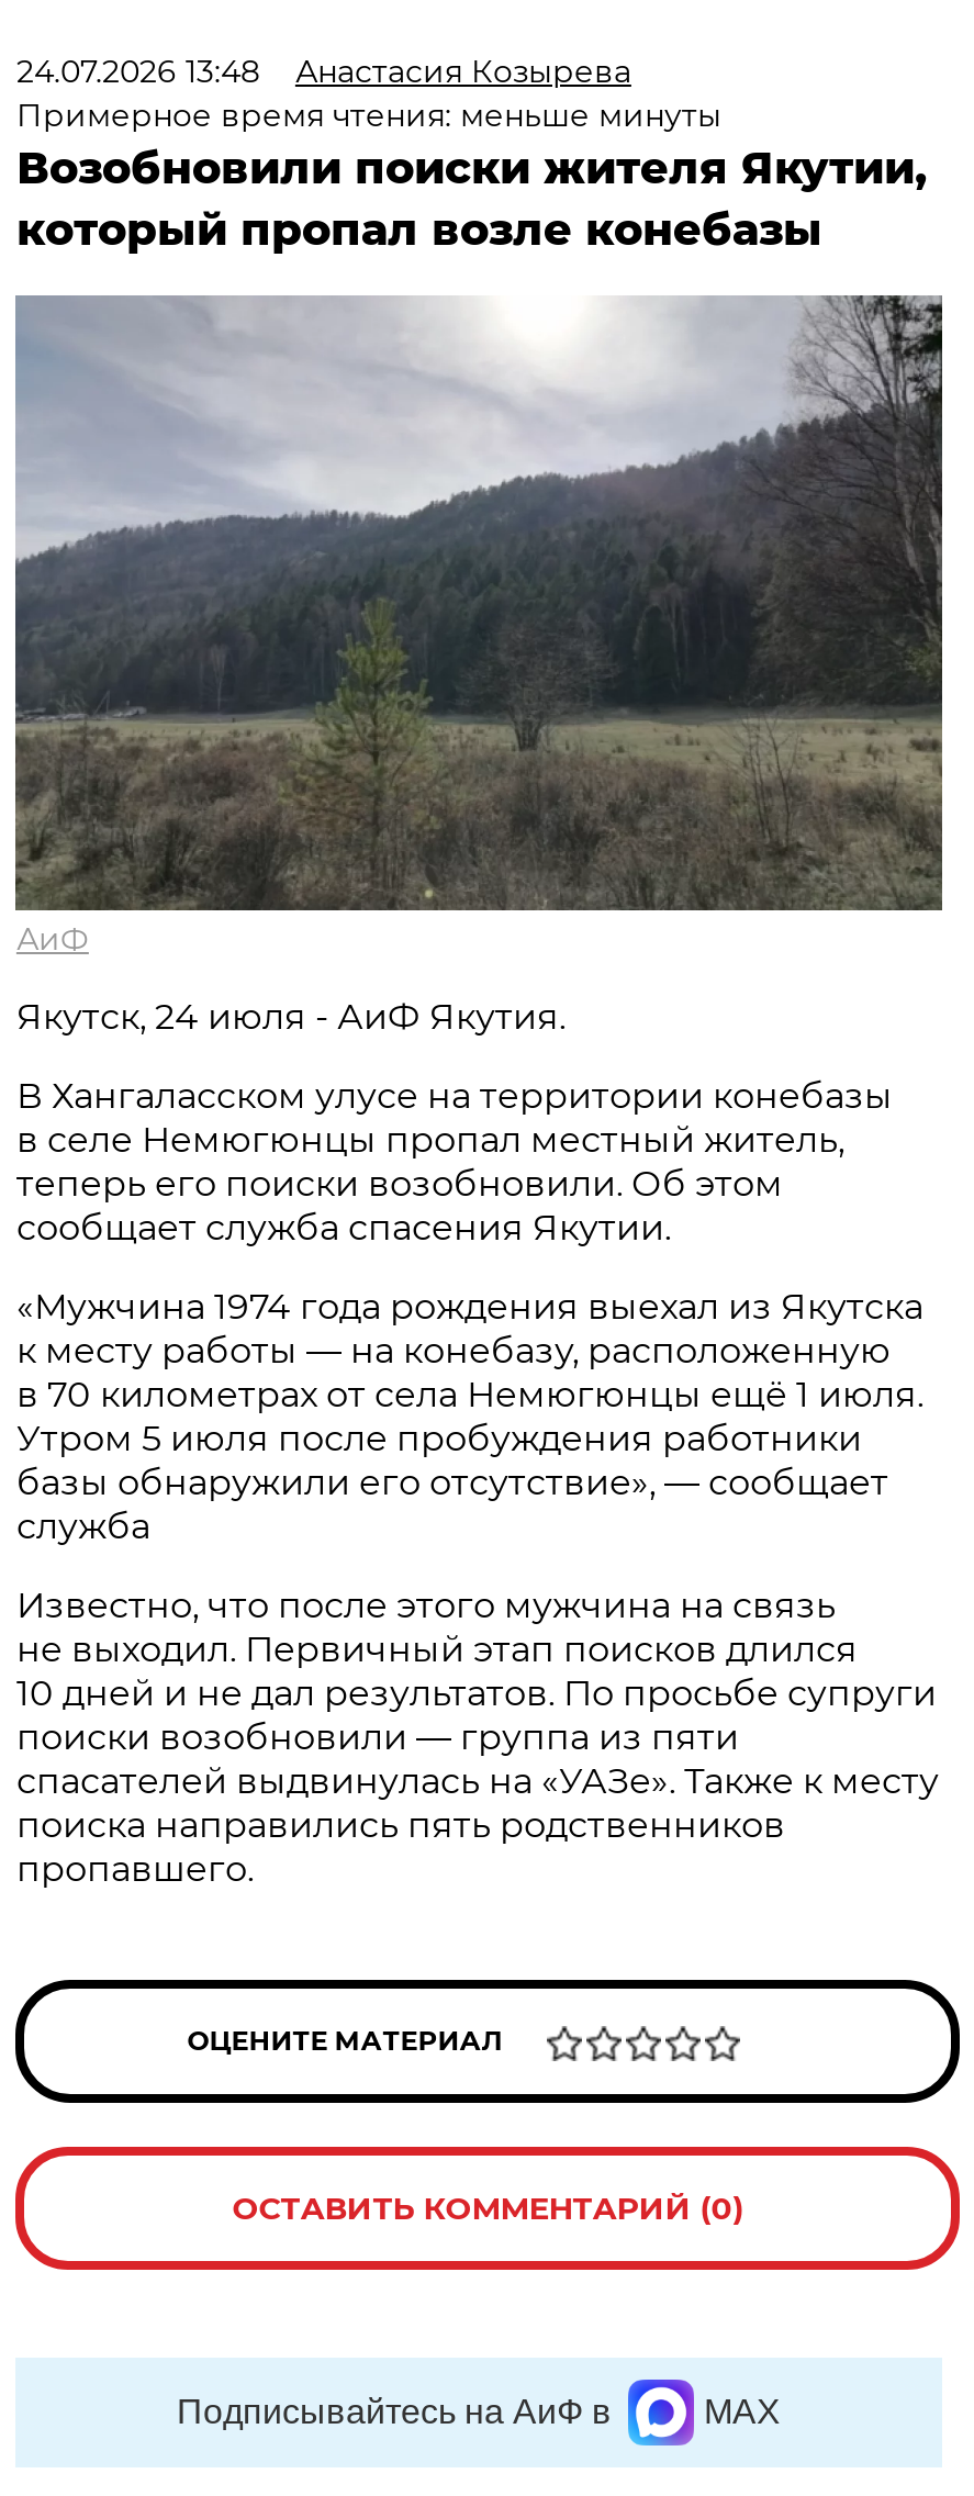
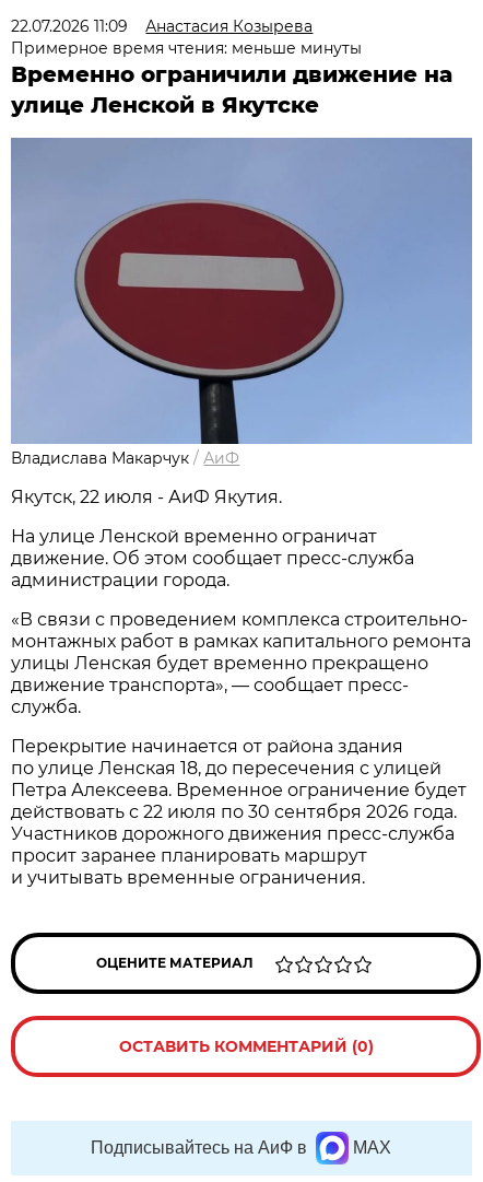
[16,52,631,91] 24.07.2026 13:48 Анастасия Козырева -> [11,16,313,36] 22.07.2026 11:09 Анастасия Козырева
[16,142,928,256] Возобновили поиски жителя Якутии, | который пропал возле конебазы -> [11,61,453,118] Временно ограничили движение на | улице Ленской в Якутске
[13,298,944,959] [image] | АиФ -> [11,137,472,468] [image] | Владислава Макарчук / АиФ
[16,996,565,1038] Якутск, 24 июля - АиФ Якутия. -> [11,487,282,507] Якутск, 22 июля - АиФ Якутия.
[16,1075,893,1249] В Хангаласском улусе на территории конебазы | в селе Немюгюнцы пропал местный житель, | теперь его поиски возобновили. Об этом | сообщает служба спасения Якутии. -> [11,526,415,590] На улице Ленской временно ограничат | движение. Об этом сообщает пресс-служба | администрации города.
[16,1286,923,1547] «Мужчина 1974 года рождения выехал из Якутска | к месту работы — на конебазу, расположенную | в 70 километрах от села Немюгюнцы ещё 1 июля. | Утром 5 июля после пробуждения работники | базы обнаружили его отсутствие», — сообщает | служба -> [11,609,471,717] «В связи с проведением комплекса строительно- | монтажных работ в рамках капитального ремонта | улицы Ленская будет временно прекращено | движение транспорта», — сообщает пресс- | служба.
[16,1585,939,1890] Известно, что после этого мужчина на связь | не выходил. Первичный этап поисков длился | 10 дней и не дал результатов. По просьбе супруги | поиски возобновили — группа из пяти | спасателей выдвинулась на «УАЗе». Также к месту | поиска направились пять родственников | пропавшего. -> [11,736,467,888] Перекрытие начинается от района здания | по улице Ленская 18, до пересечения с улицей | Петра Алексеева. Временное ограничение будет | действовать с 22 июля по 30 сентября 2026 года. | Участников дорожного движения пресс-служба | просит заранее планировать маршрут | и учитывать временные ограничения.

